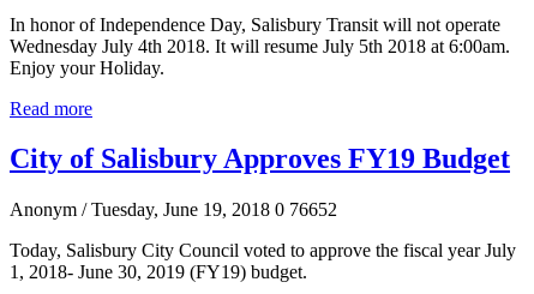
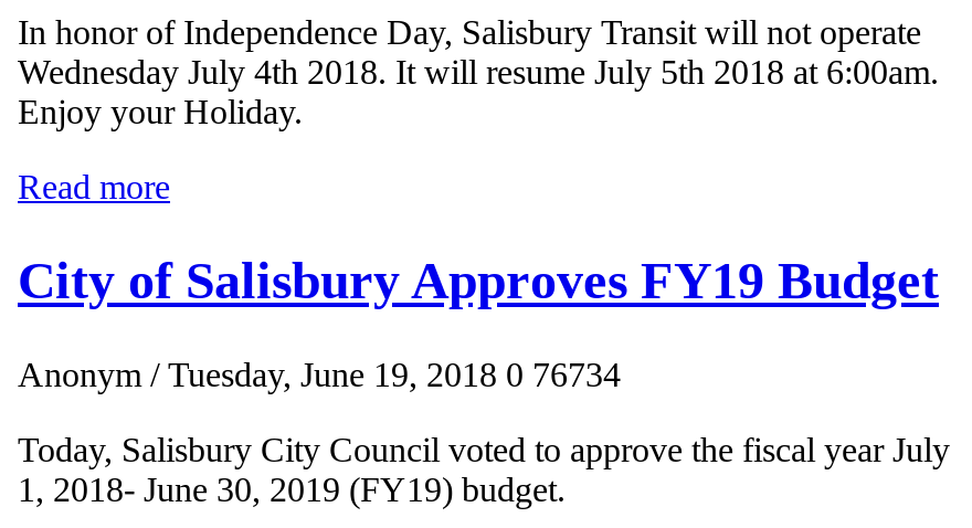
[10,200,337,220] Anonym / Tuesday, June 19, 2018 0 76652 -> [18,355,621,393] Anonym / Tuesday, June 19, 2018 0 76734

